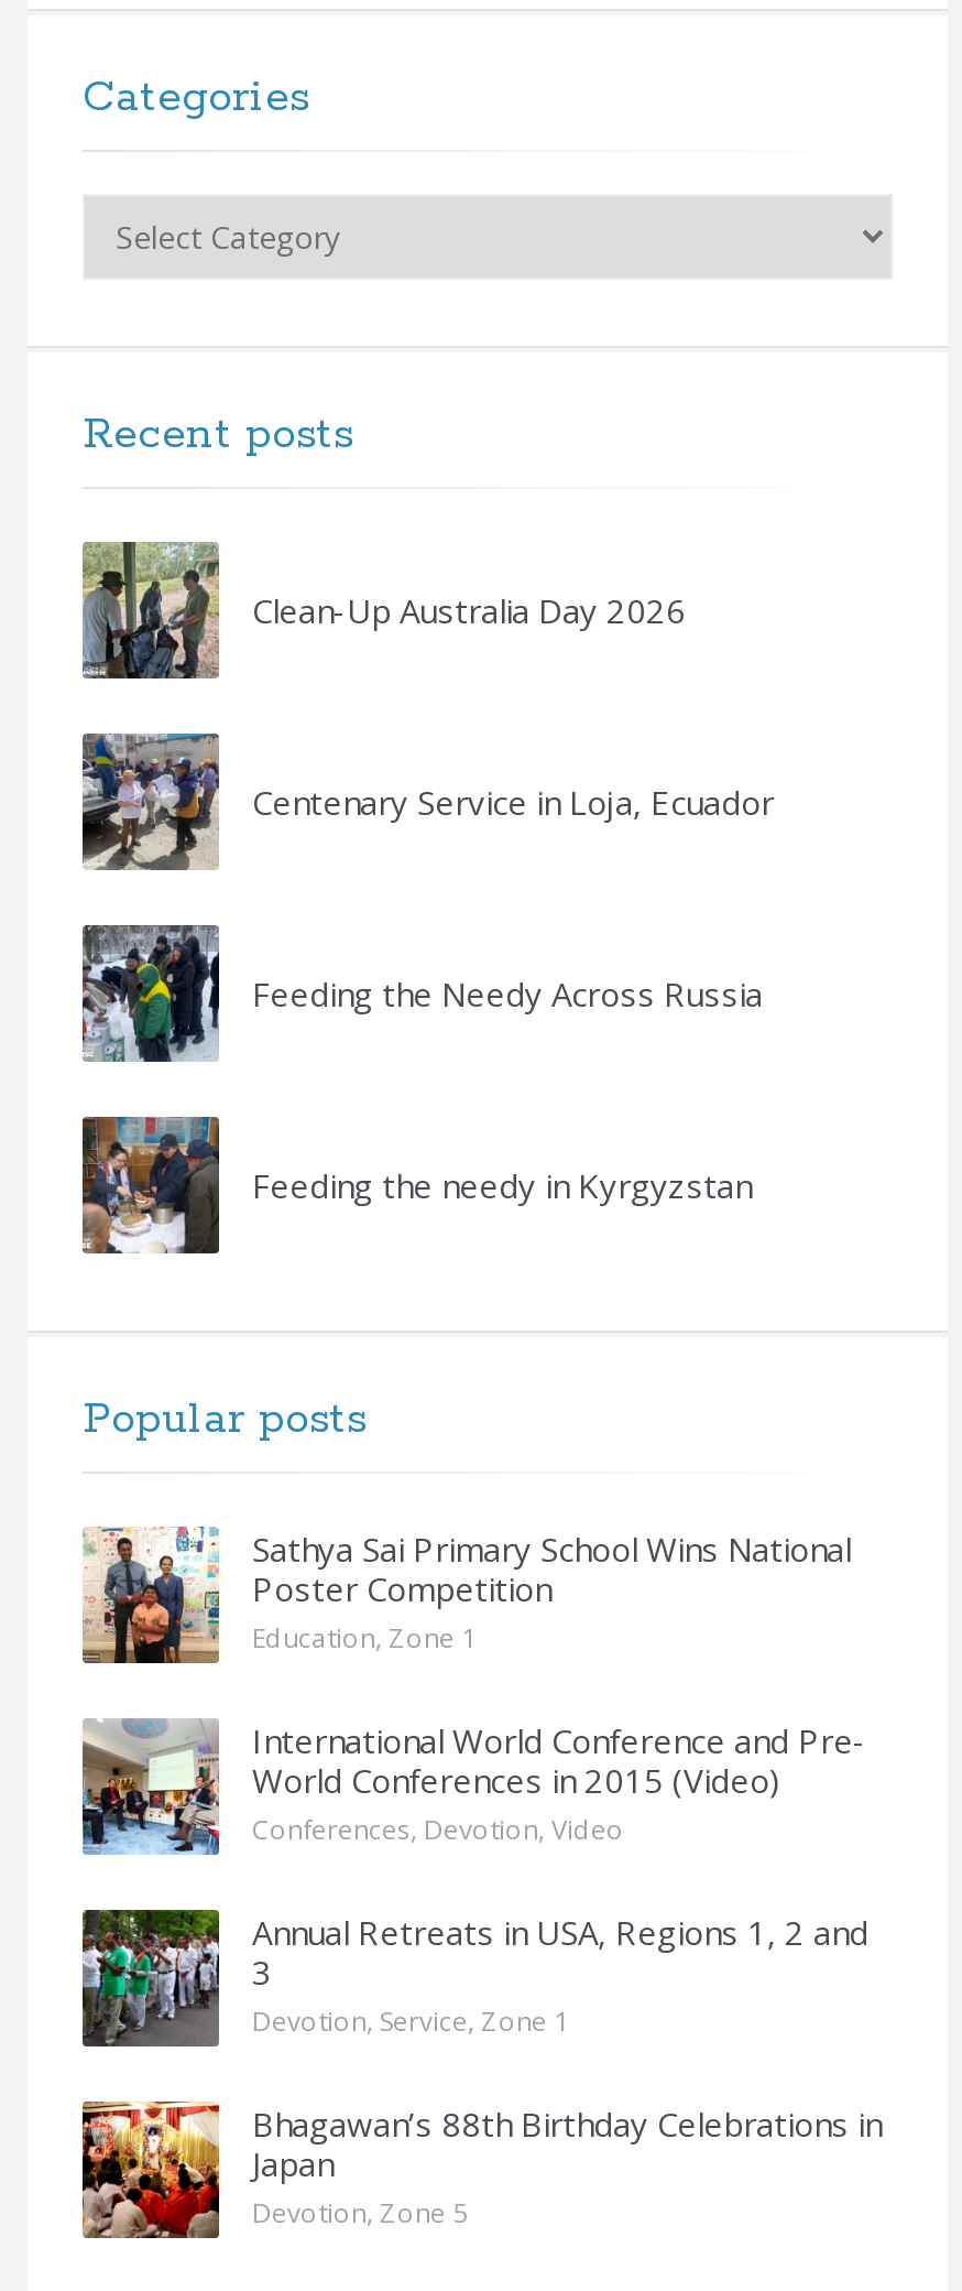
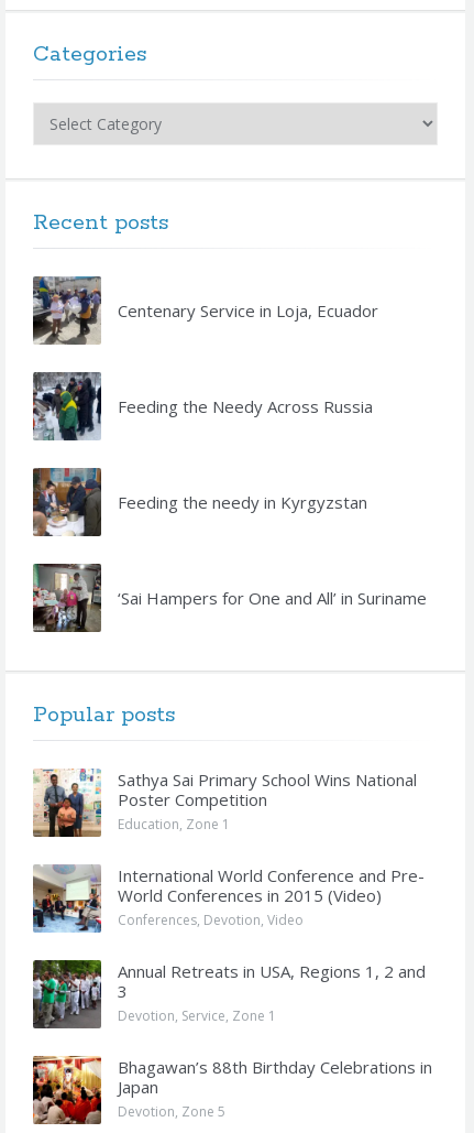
[83,542,686,678] [image] | Clean-Up Australia Day 2026 -> none
moved [78,729,774,1207] -> [31,274,378,513]: [image] | Centenary Service in Loja, Ecuador | Feeding the Needy Across Russia | Feeding the needy in Kyrgyzstan
none -> [32,563,427,633] [image] | ‘Sai Hampers for One and All’ in Suriname

